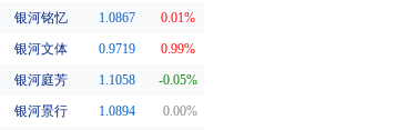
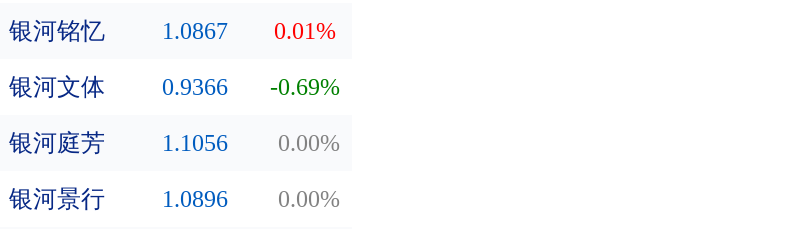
[99,41,135,57] 0.9719 -> [162,73,228,101] 0.9366
[161,41,195,57] 0.99% -> [270,73,340,101] -0.69%
[99,72,135,88] 1.1058 -> [162,129,228,157] 1.1056
[159,72,197,88] -0.05% -> [278,129,340,157] 0.00%
[99,103,197,119] 1.0894 0.00% -> [162,185,340,213] 1.0896 0.00%

